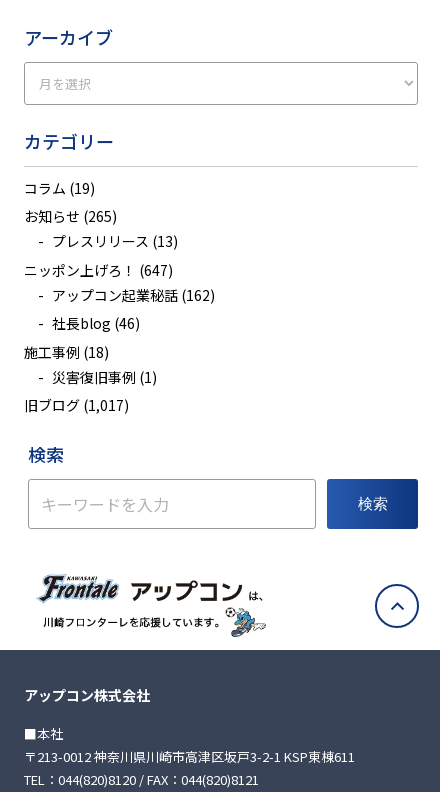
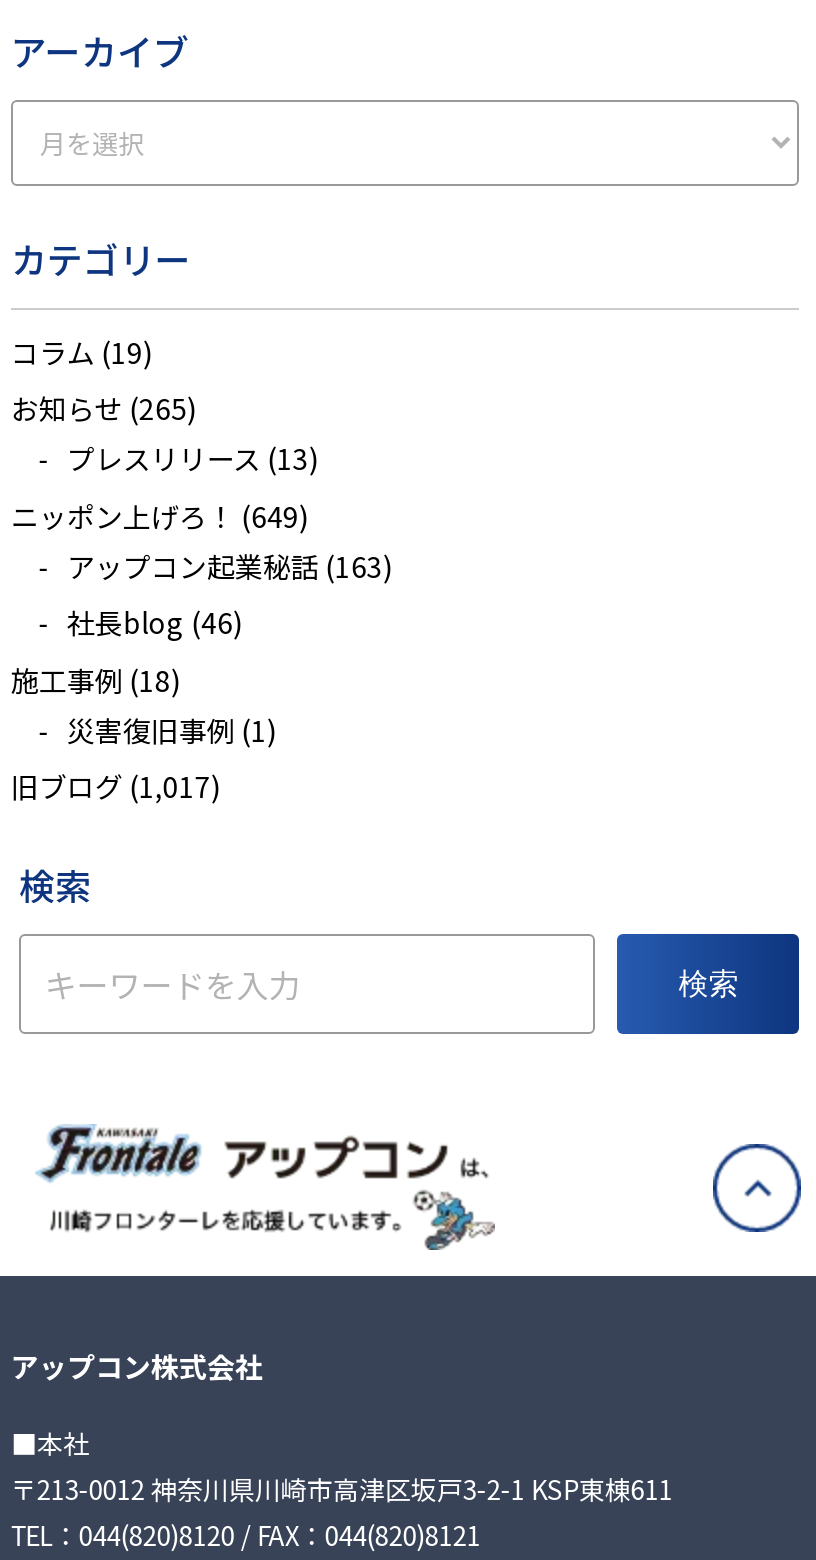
[24,260,173,280] ニッポン上げろ！(647) -> [11,496,309,536] ニッポン上げろ！(649)
[52,285,215,305] アップコン起業秘話(162) -> [67,546,393,586] アップコン起業秘話(163)

